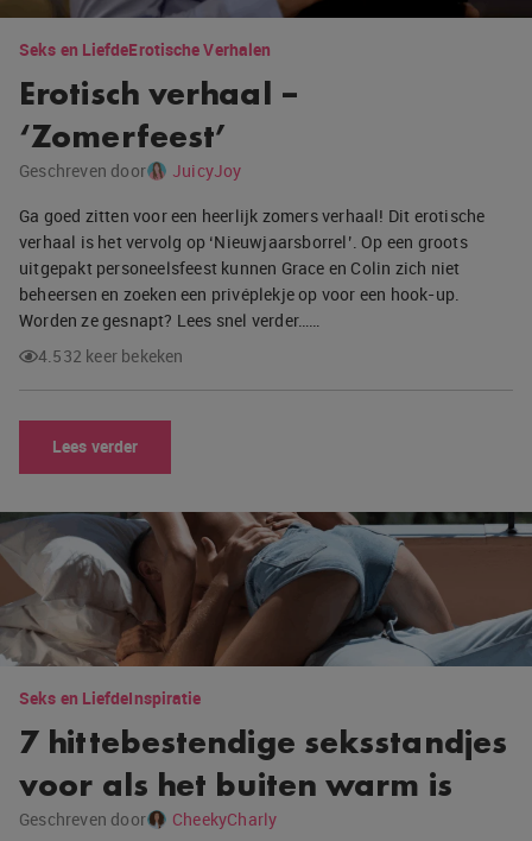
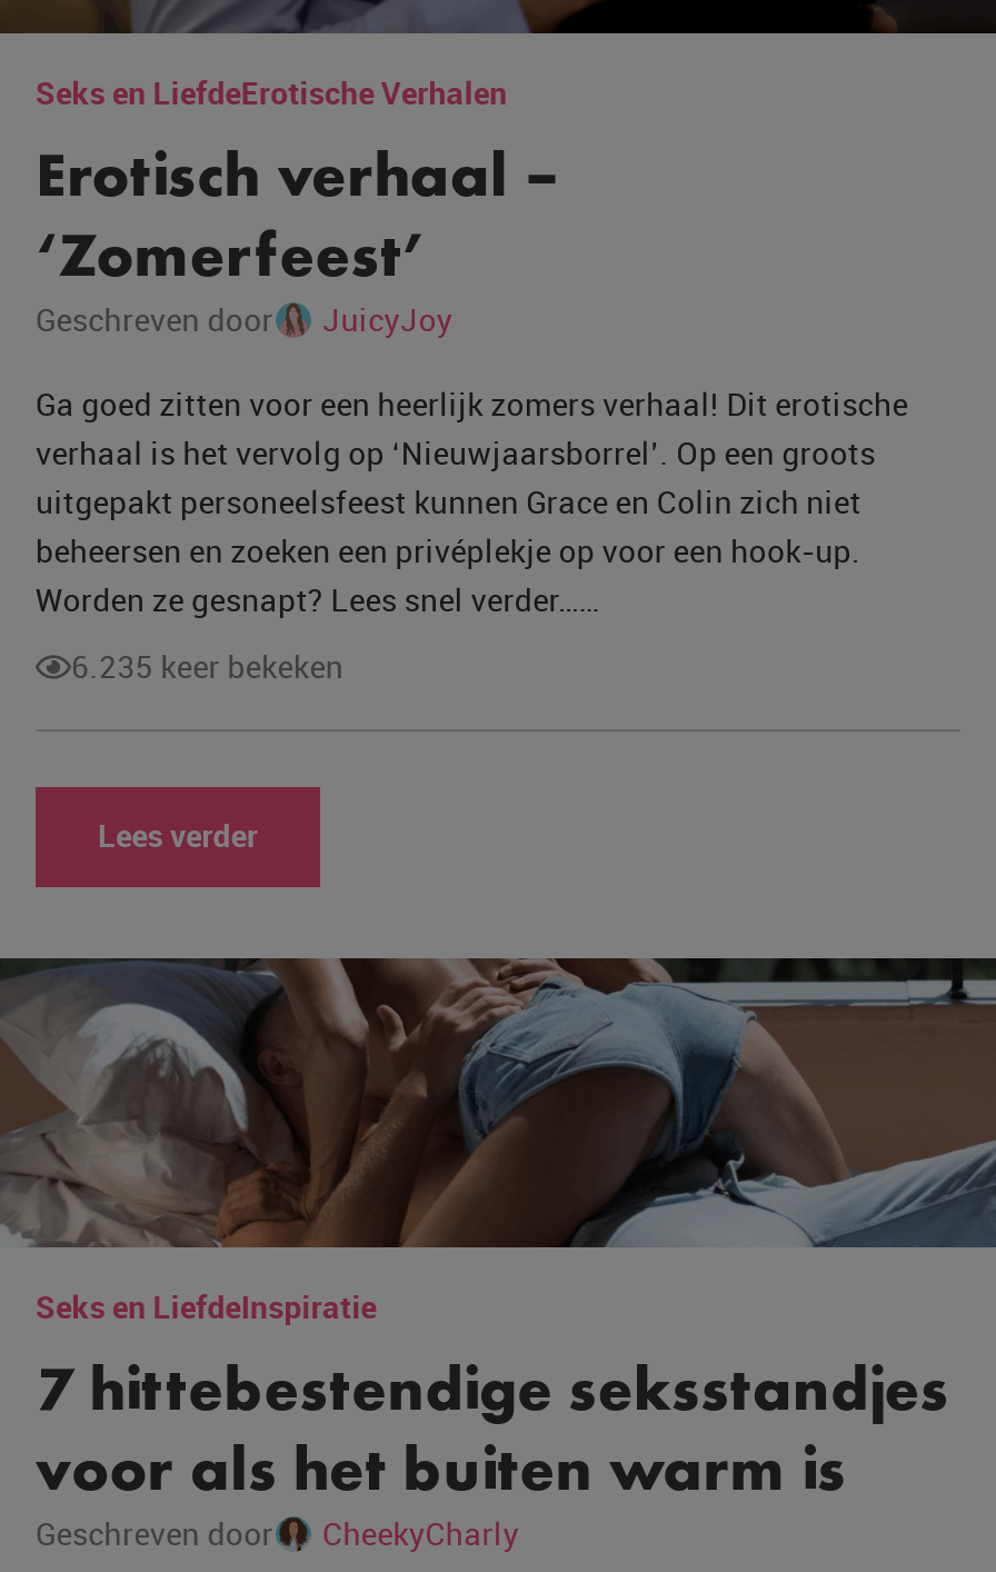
[38,344,184,367] 4.532 keer bekeken -> [71,645,344,687] 6.235 keer bekeken

